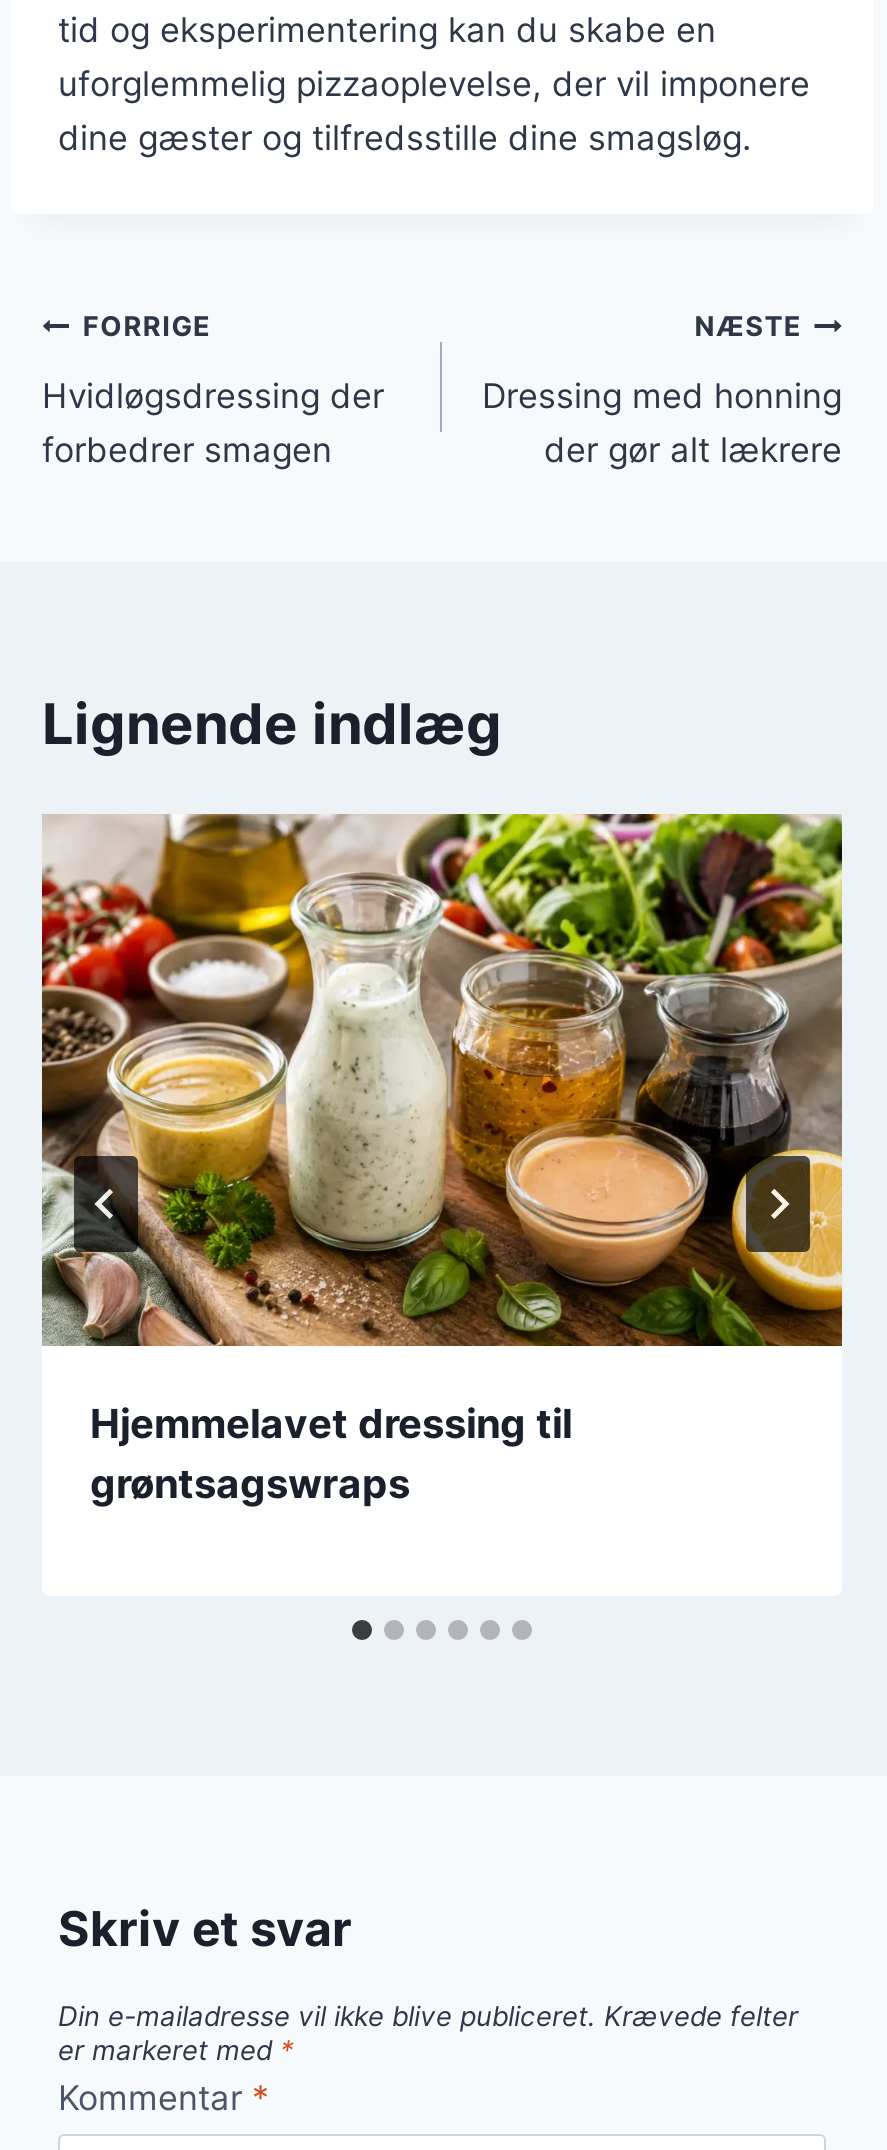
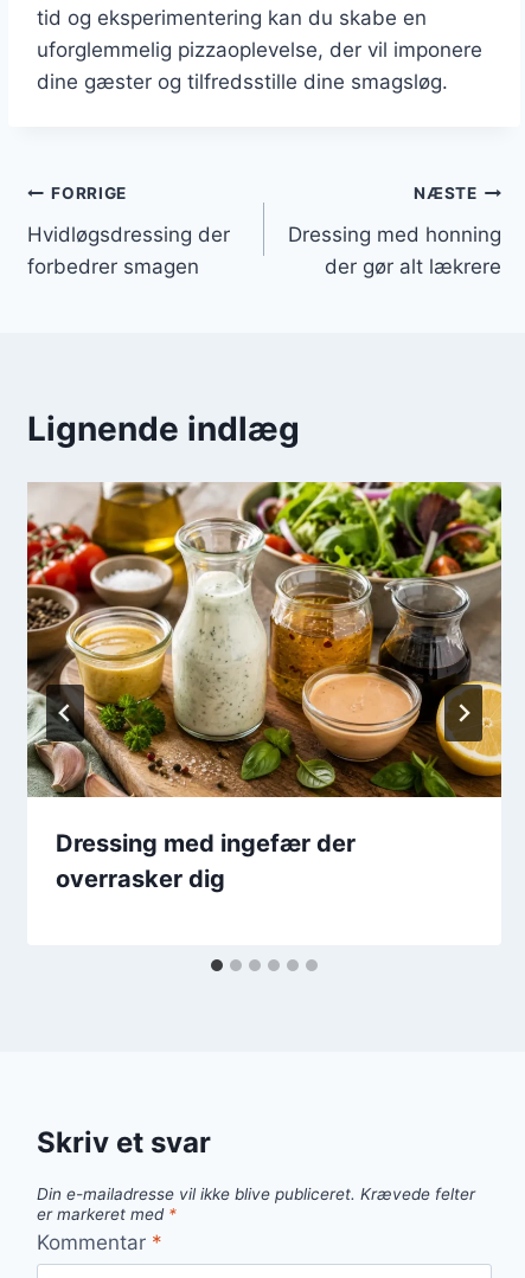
[90,1400,572,1508] Hjemmelavet dressing til | grøntsagswraps -> [56,829,356,893] Dressing med ingefær der | overrasker dig

